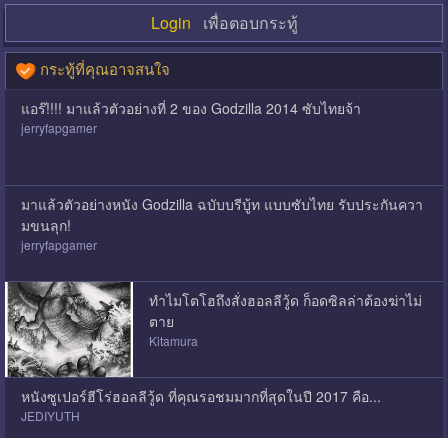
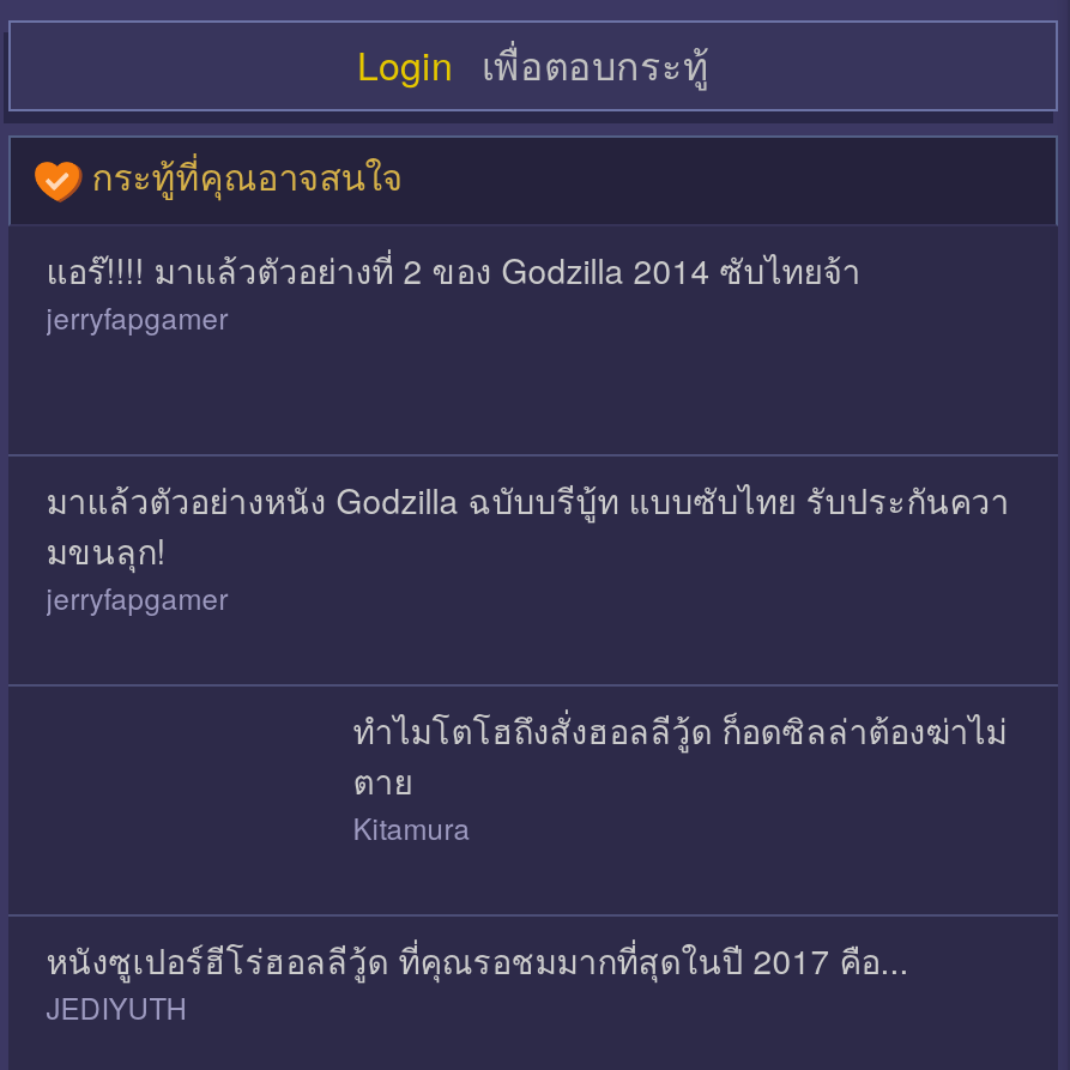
[4,281,134,378] [image] -> none

